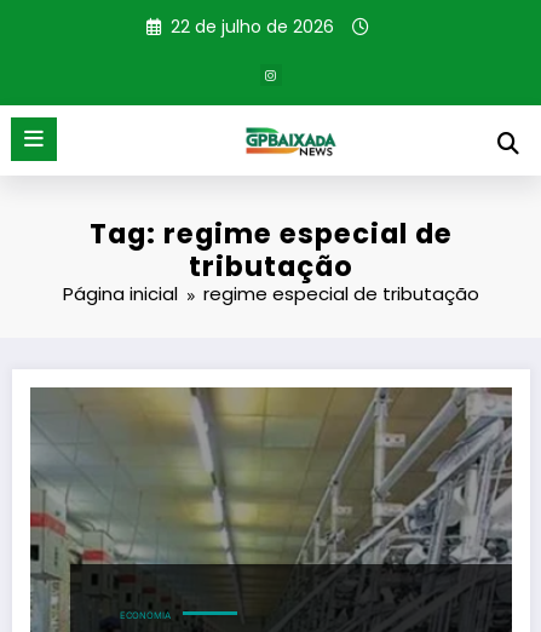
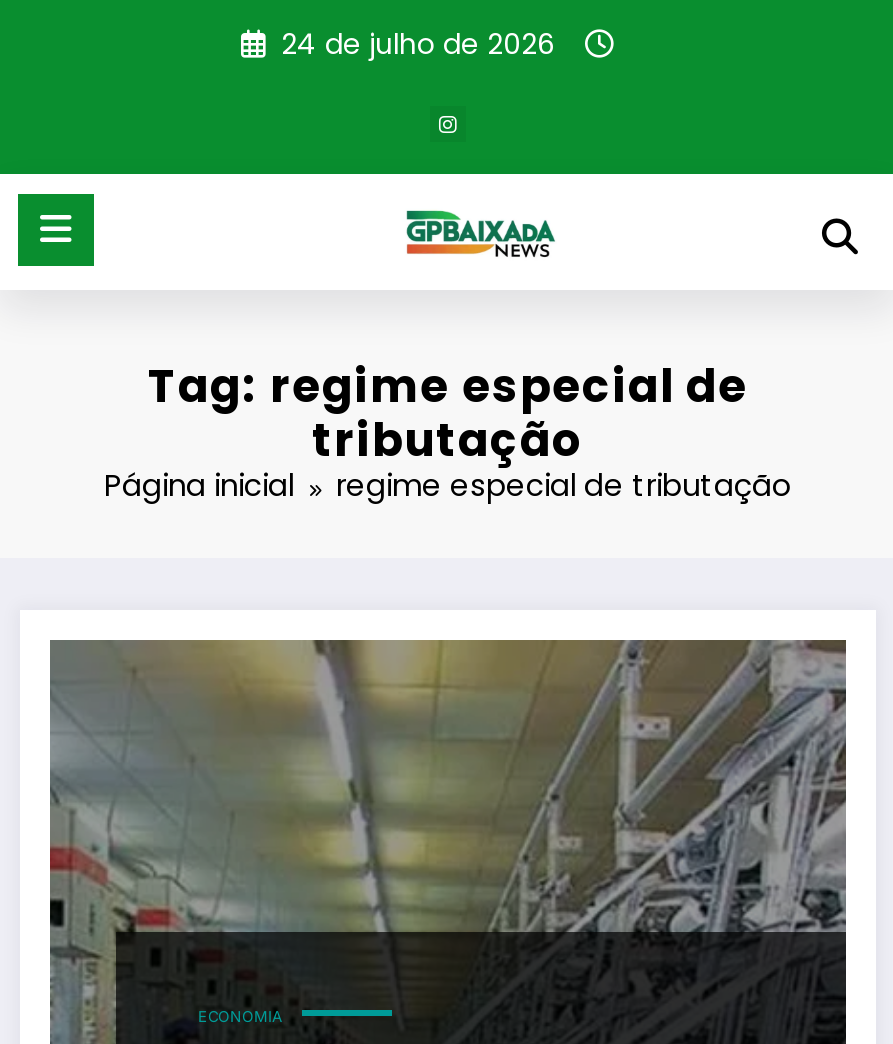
[171,15,335,39] 22 de julho de 2026 -> [281,24,555,64] 24 de julho de 2026

